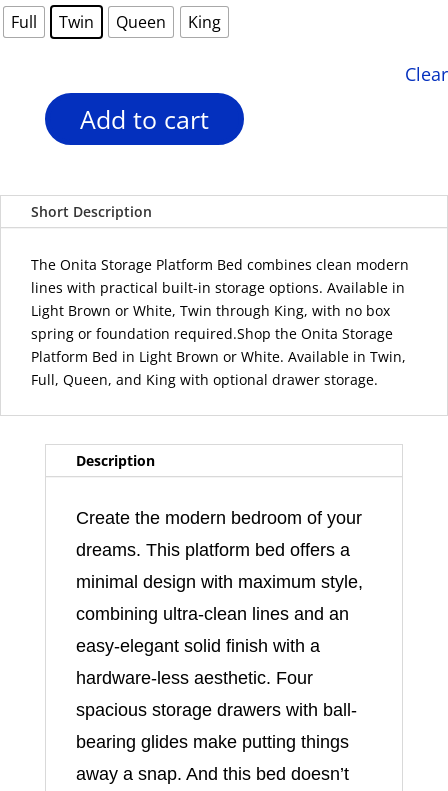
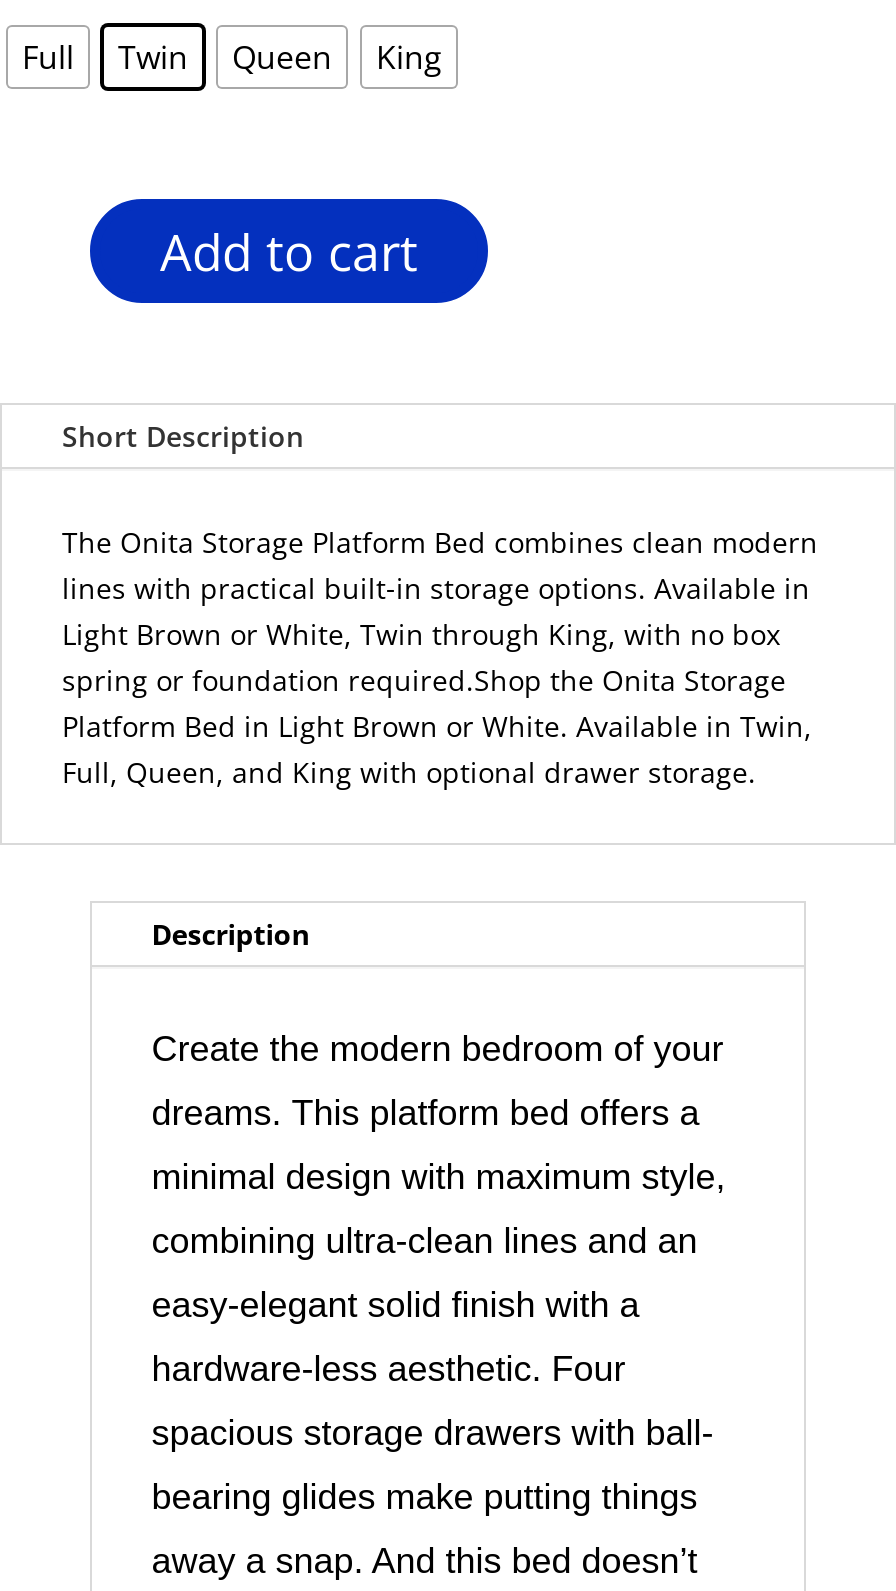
[405,60,448,85] Clear -> none

